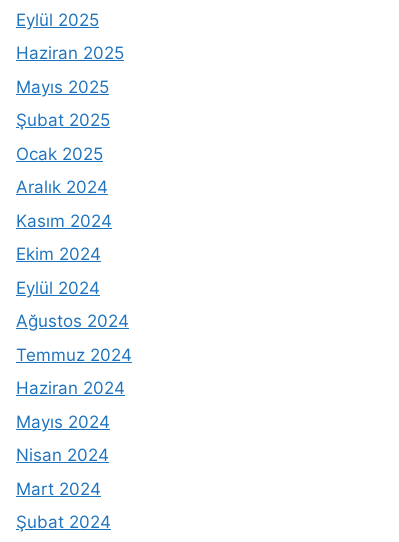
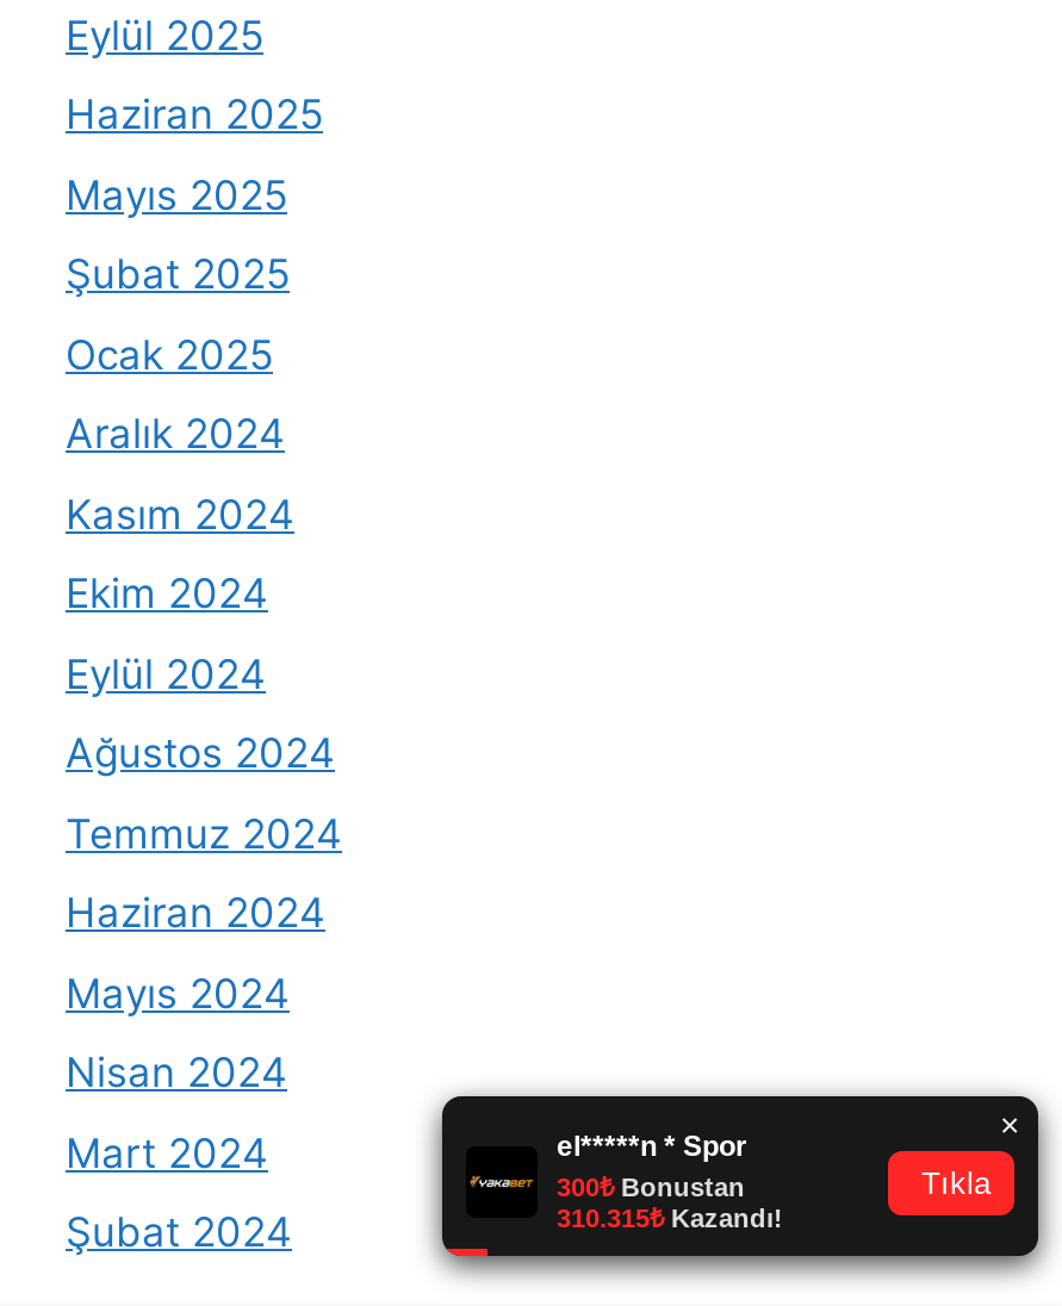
none -> [428,1092,1052,1280] [image]

